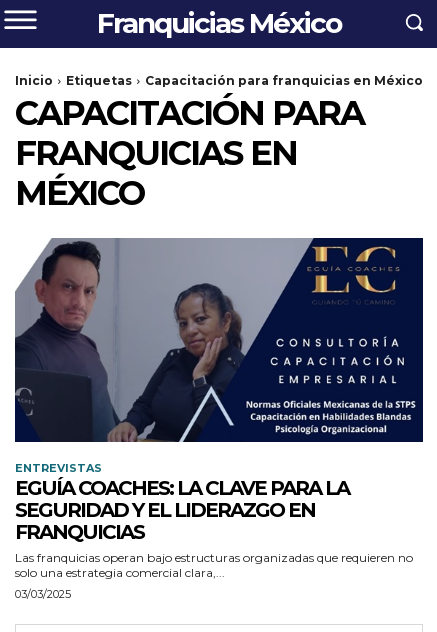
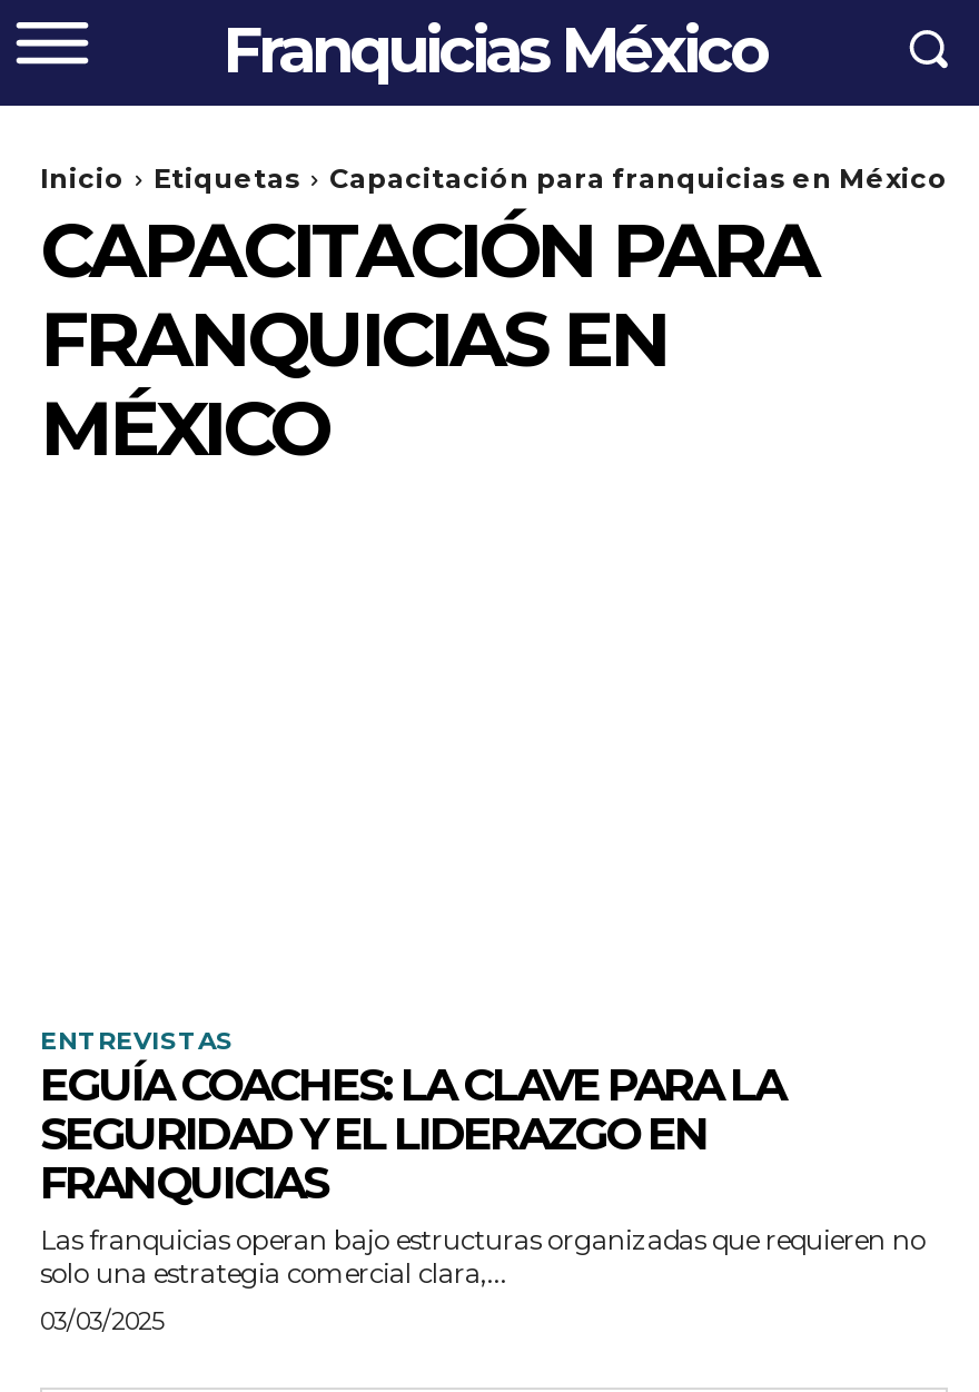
[14,237,424,443] [image] -> none

